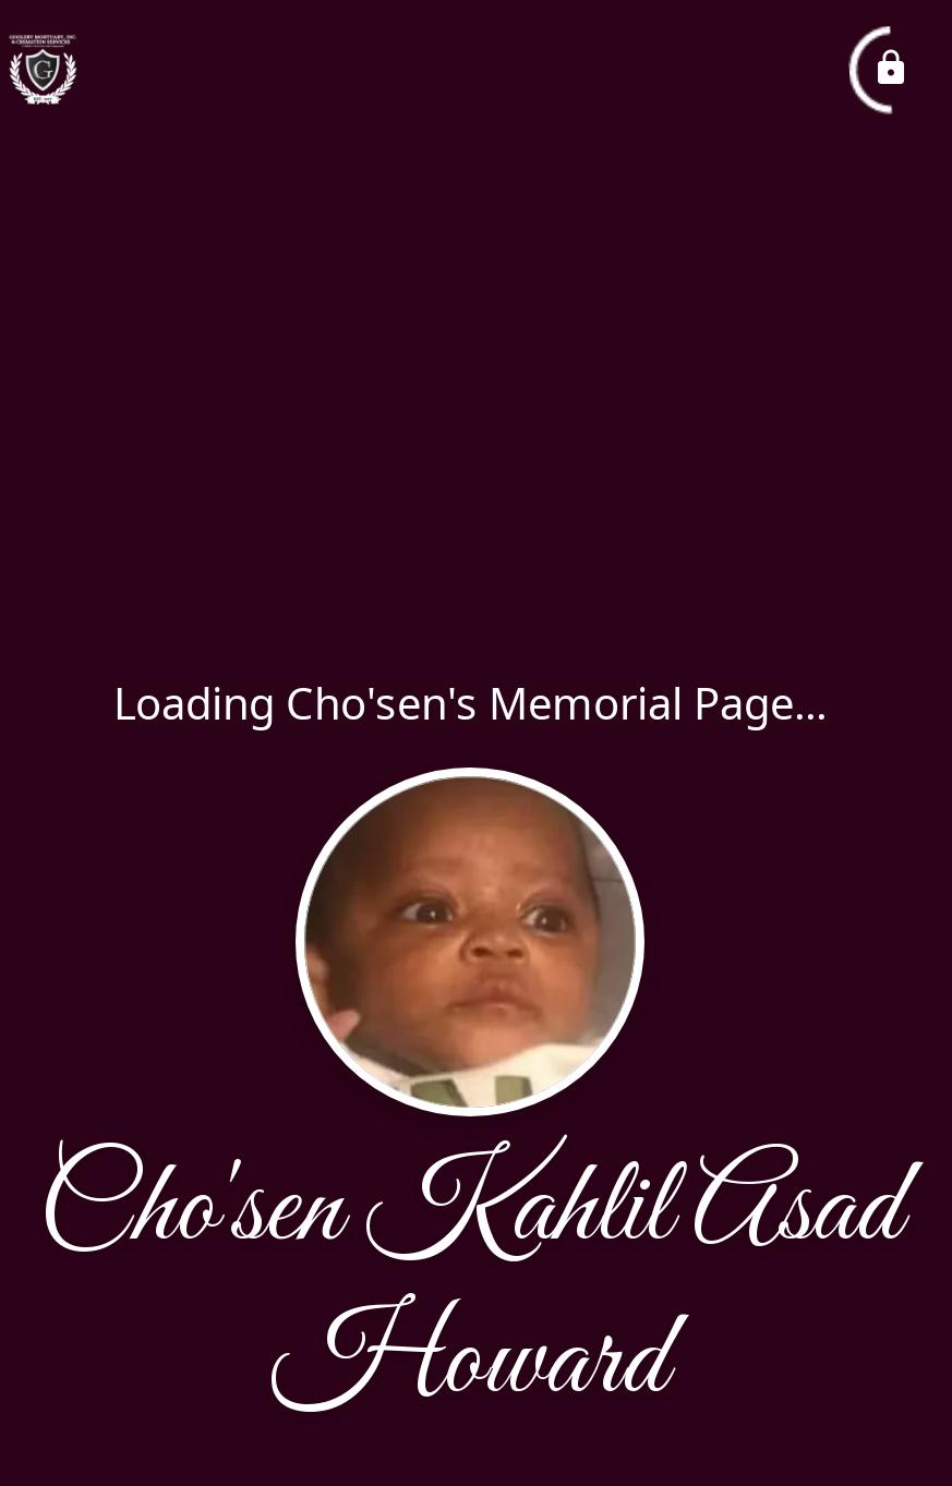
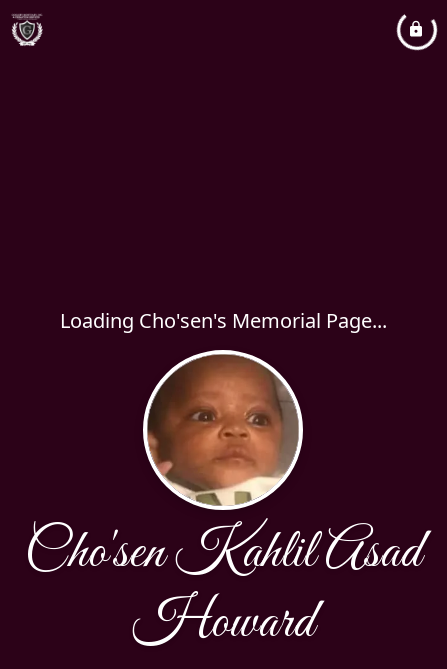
[867,24,937,113] [image] -> [406,10,438,51] [image]

